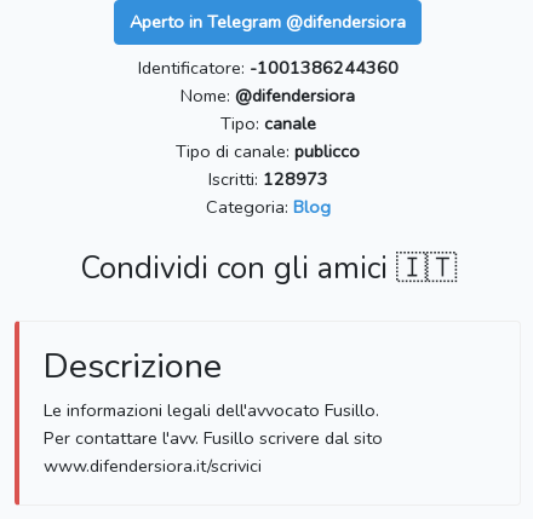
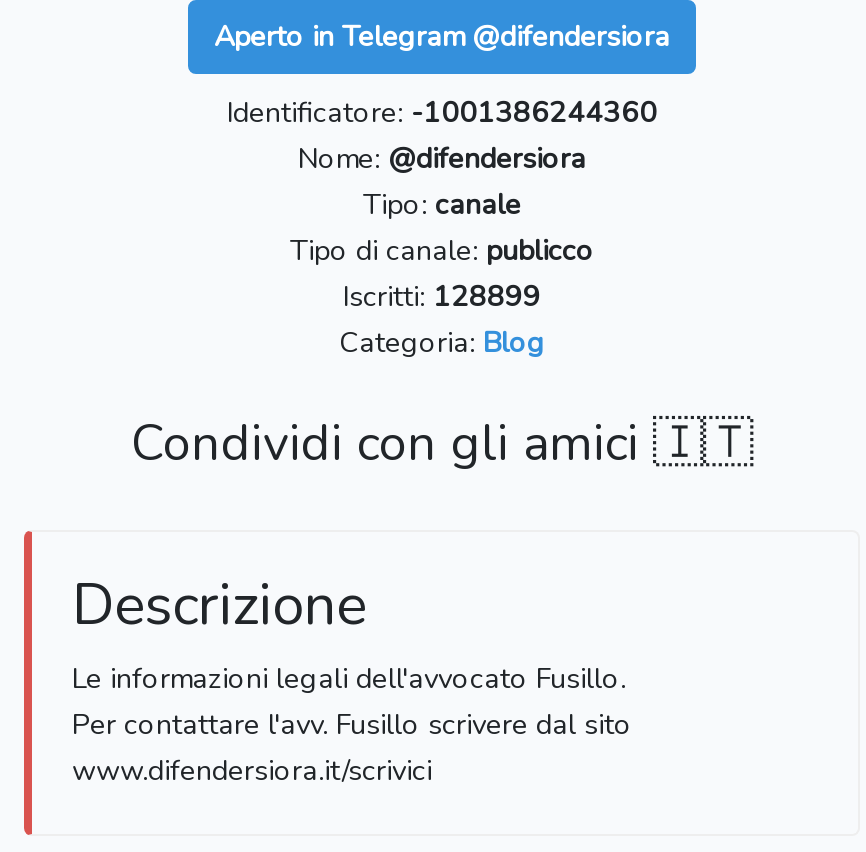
[208,167,328,191] Iscritti: 128973 -> [343,276,541,316] Iscritti: 128899

